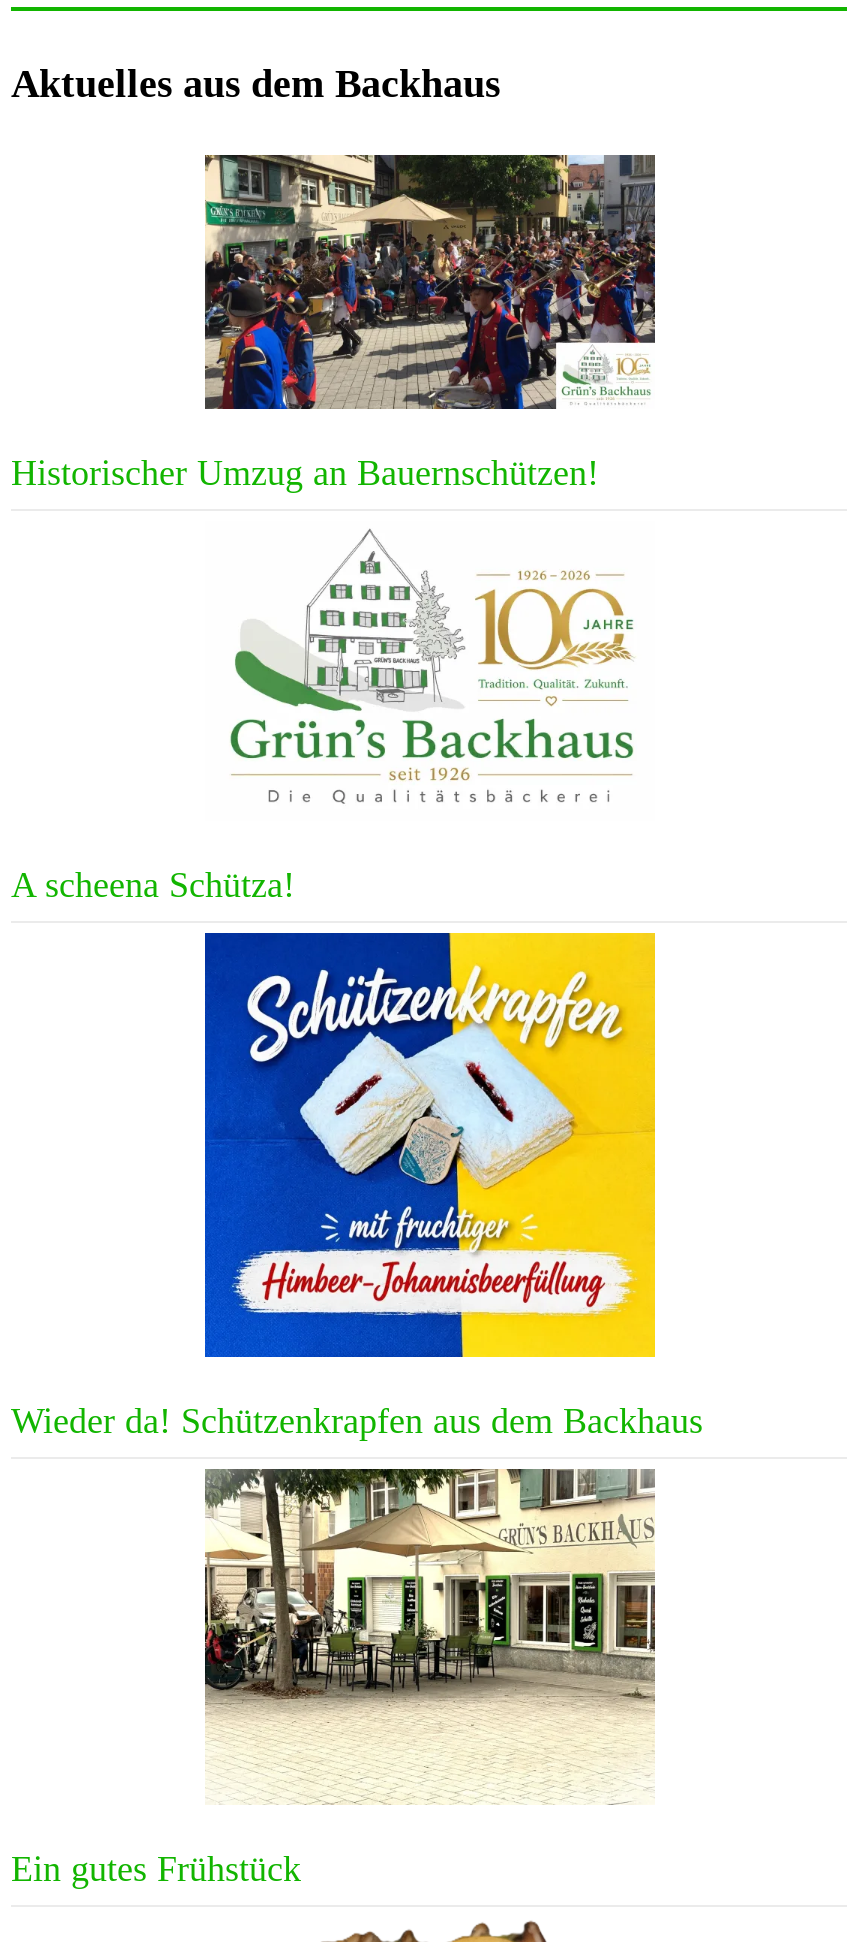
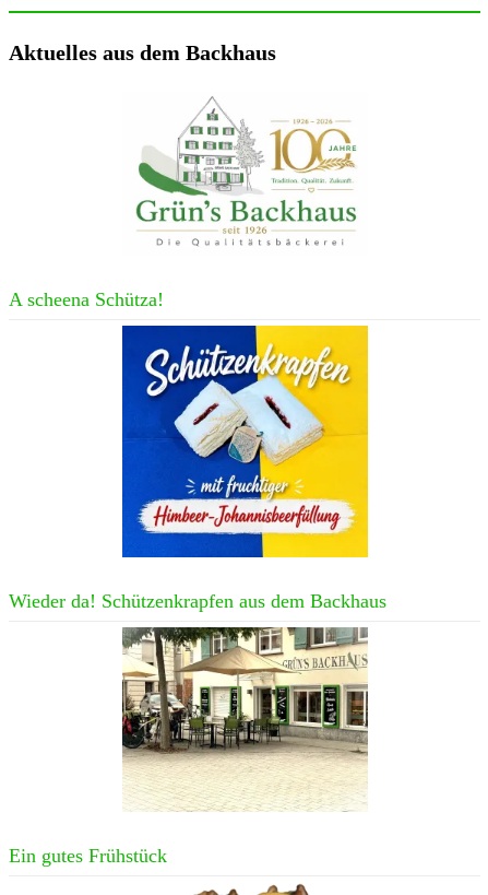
[11,153,657,493] [image] | Historischer Umzug an Bauernschützen! -> none
moved [11,529,635,905] -> [9,98,357,311]: [image] | A scheena Schütza!
moved [207,935,653,1357] -> [123,327,367,557]: [image]

